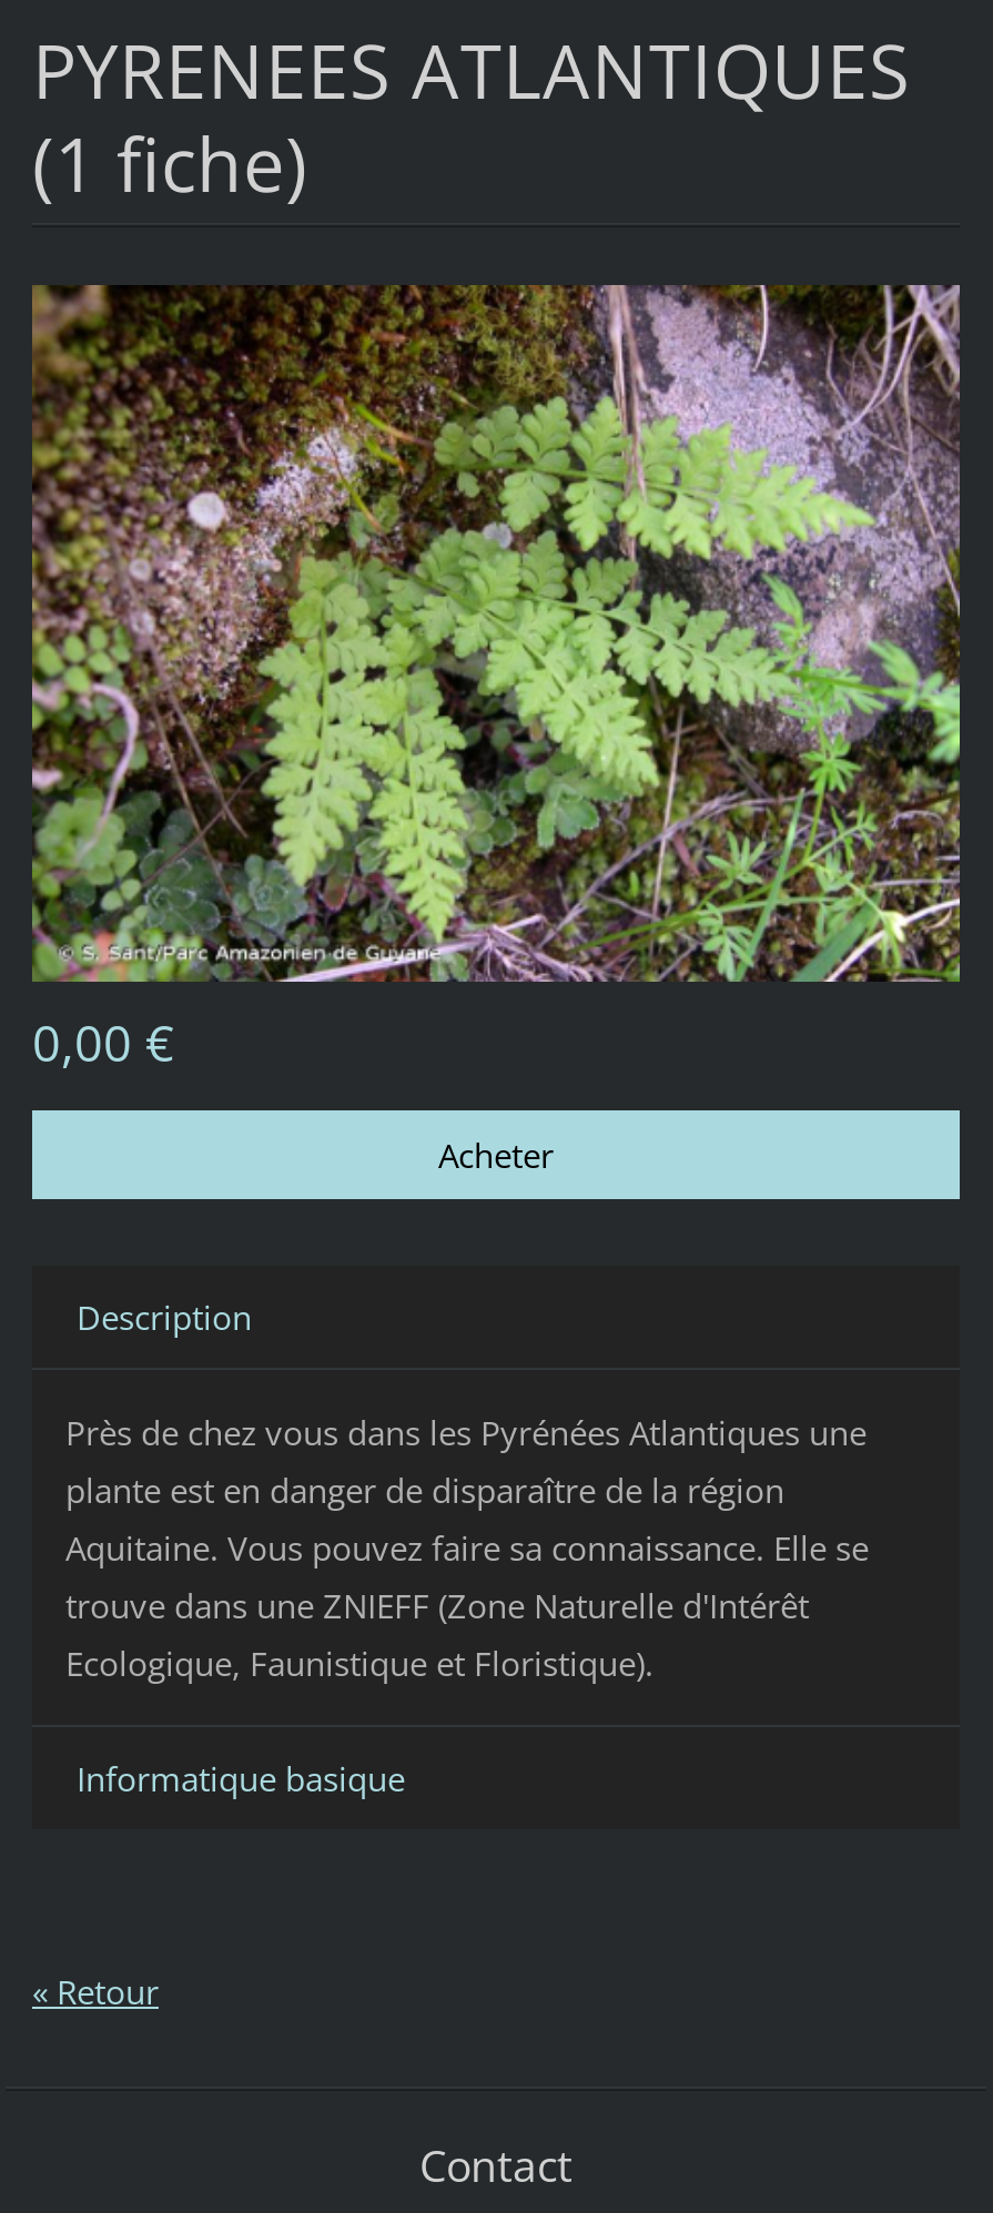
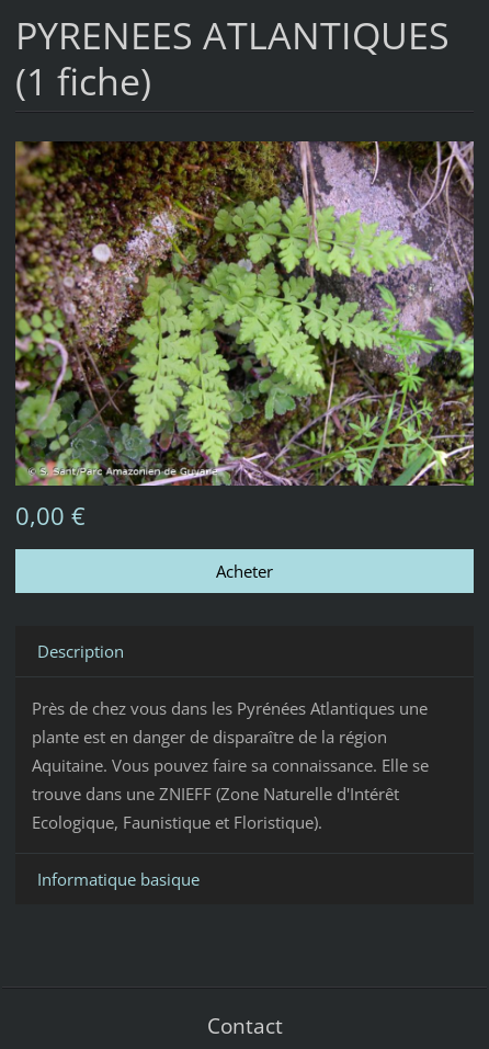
[32,1968,159,2012] « Retour -> none

